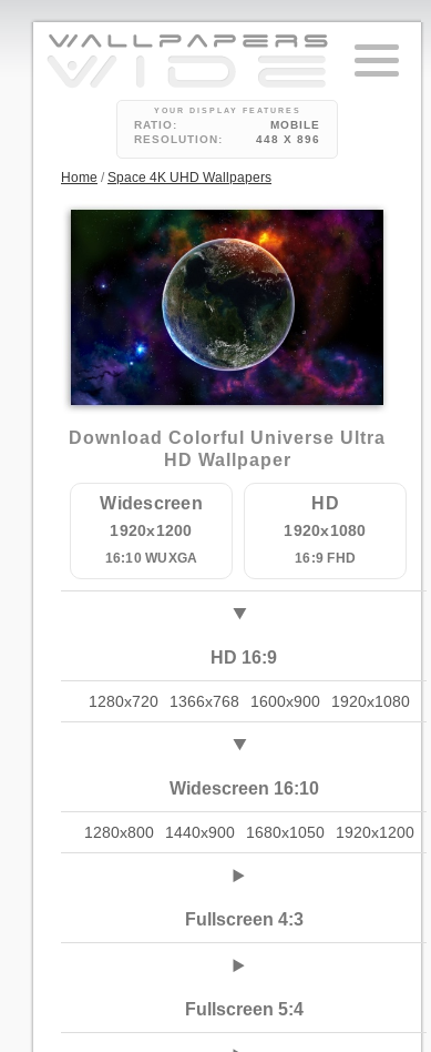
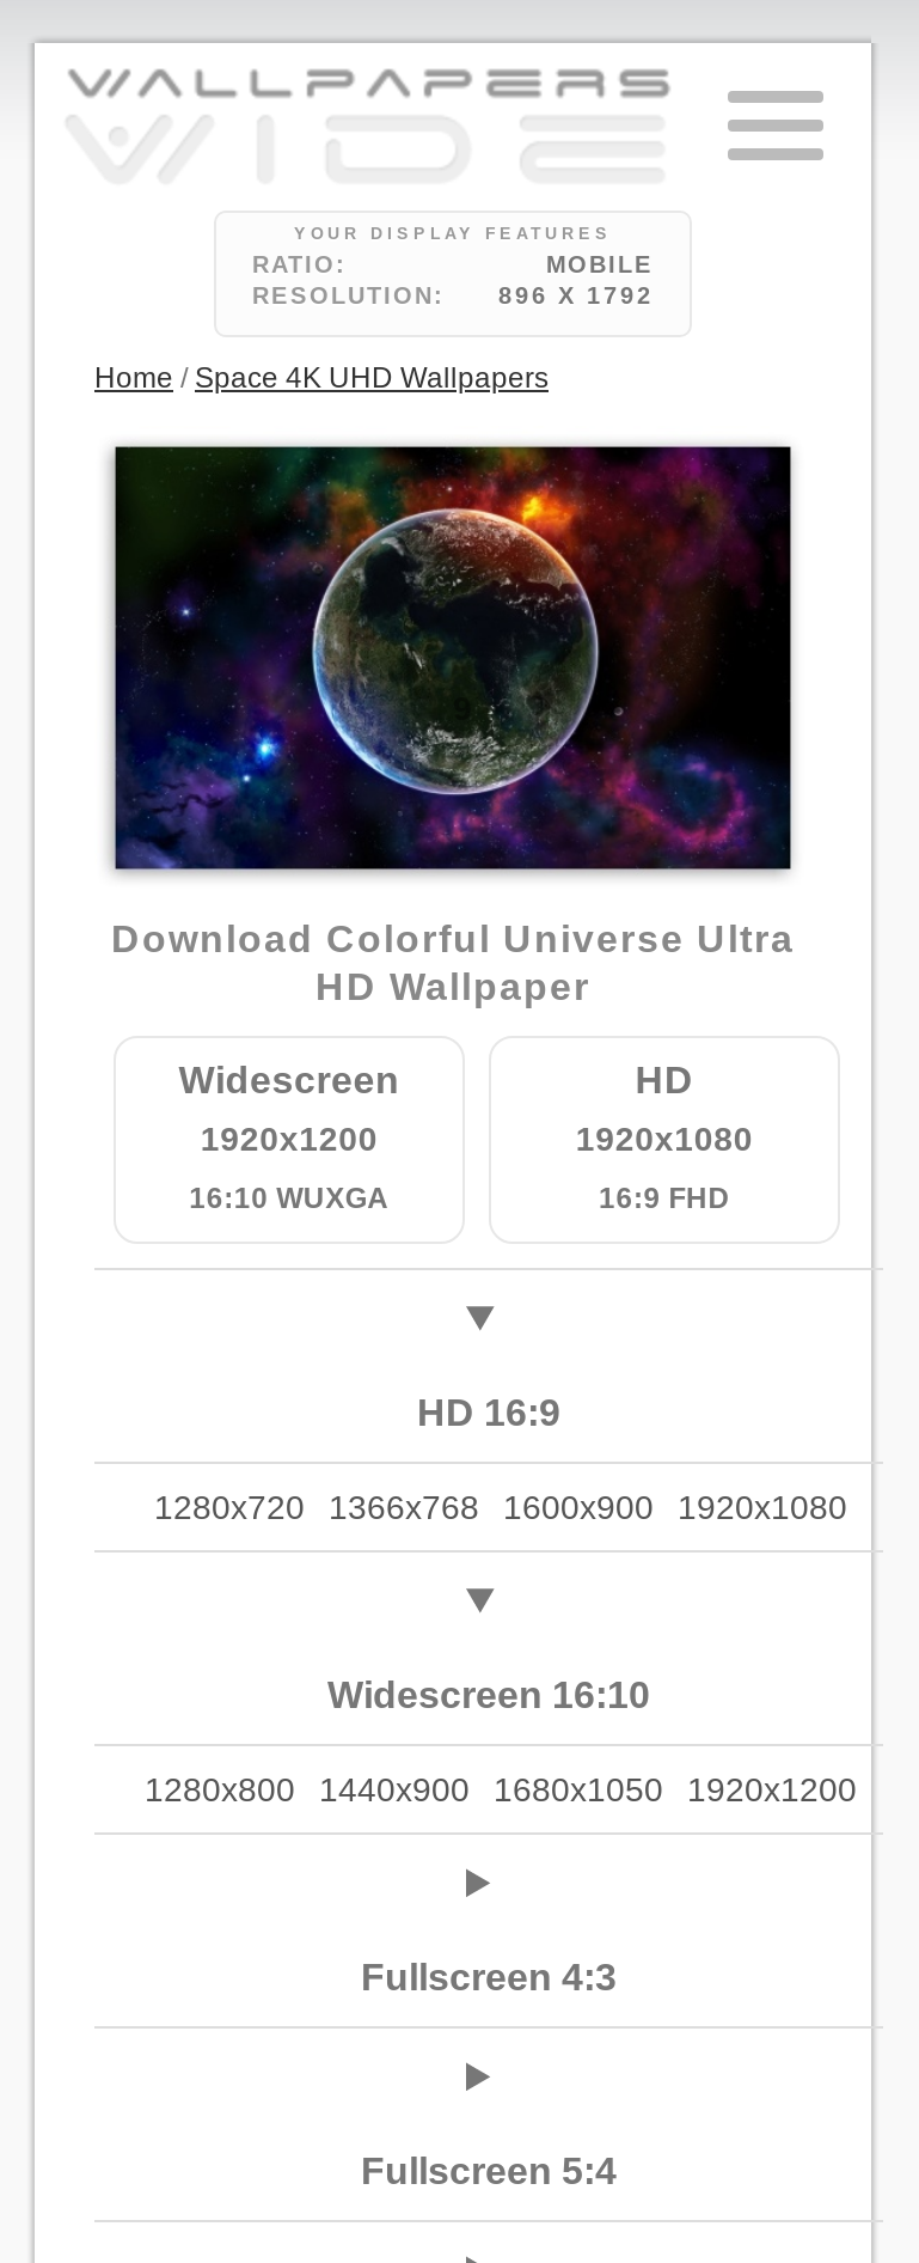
[256,133,320,145] 448 X 896 -> [498,282,654,309] 896 X 1792

